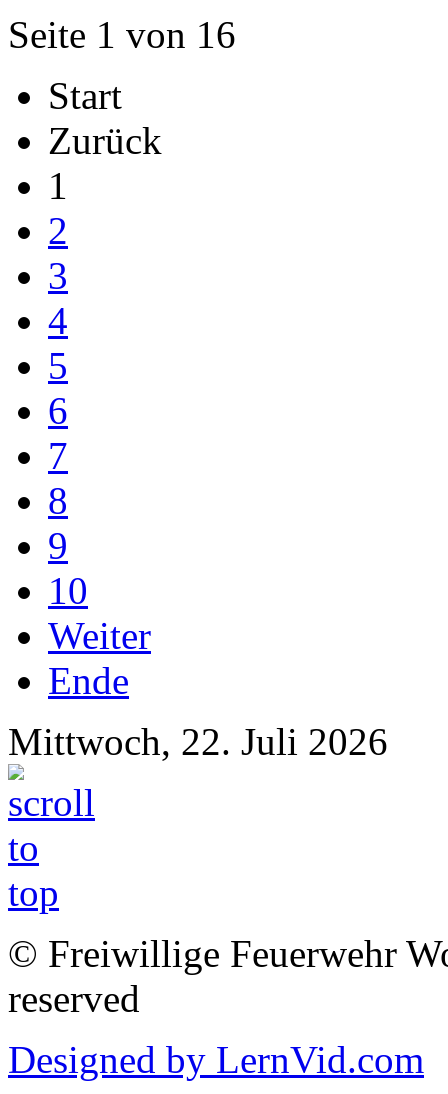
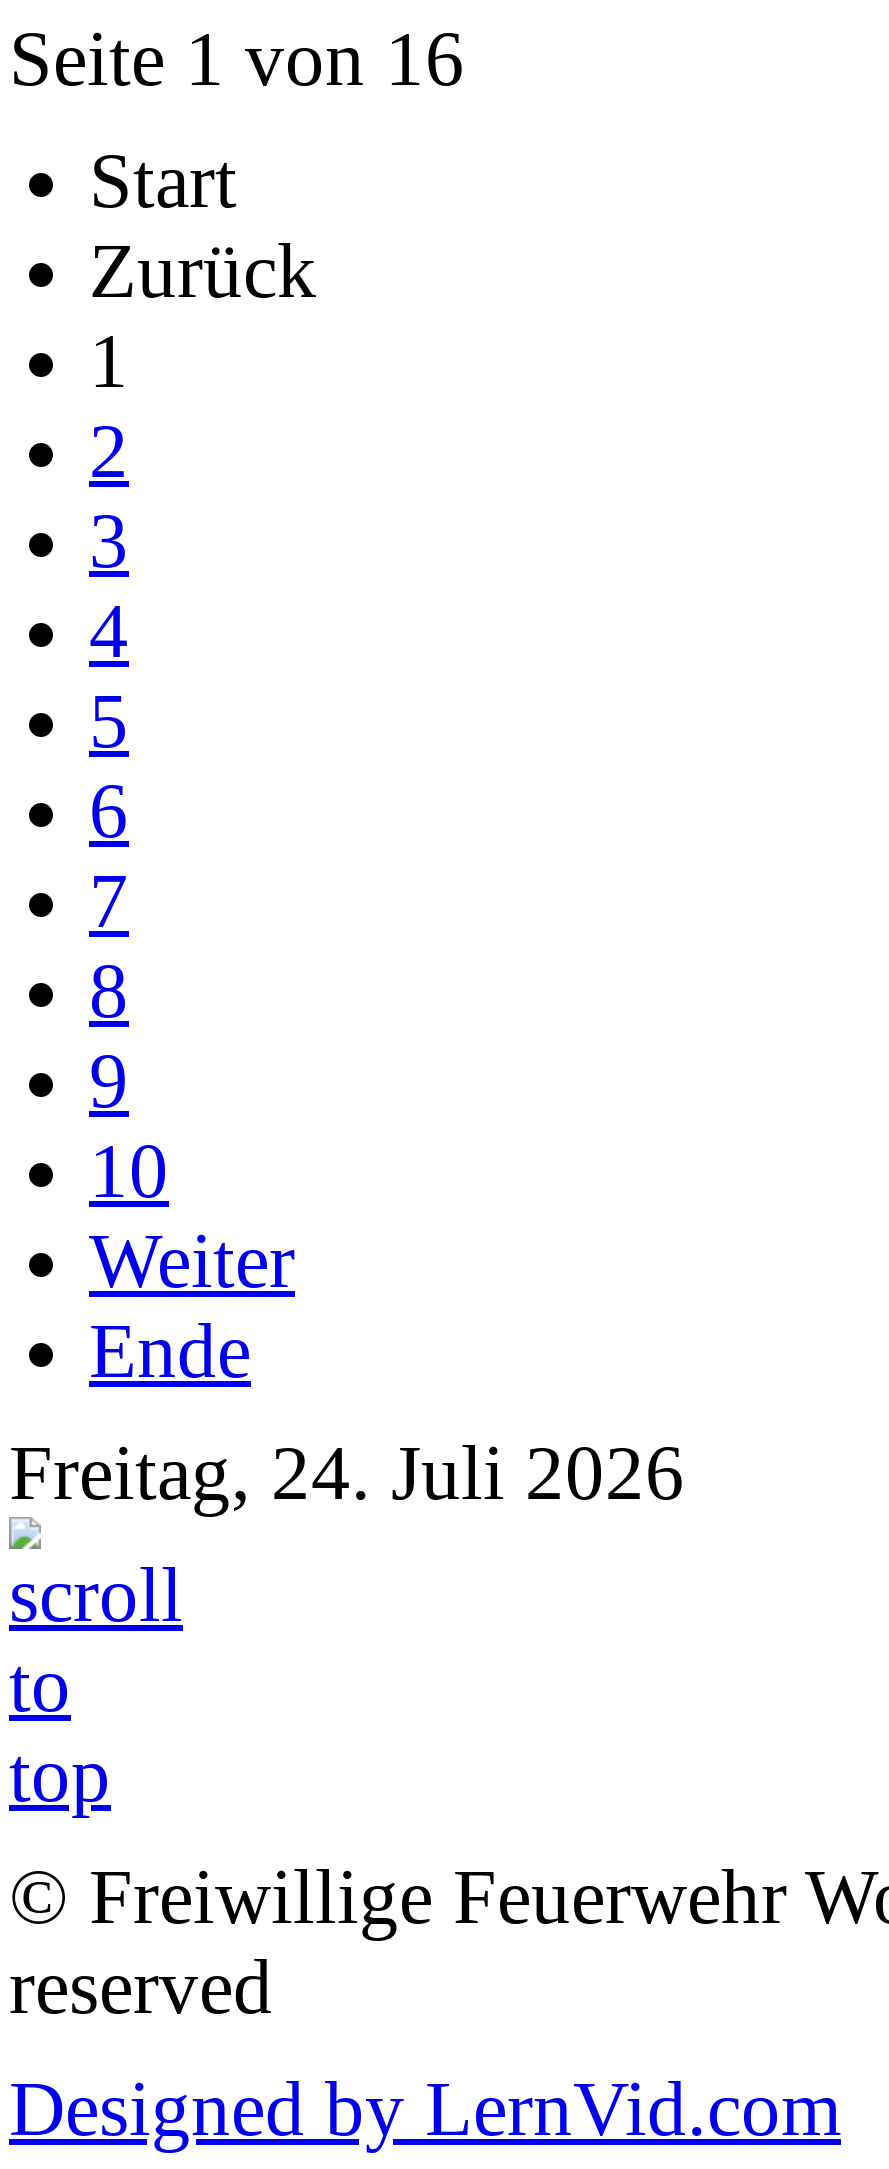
[8,720,388,763] Mittwoch, 22. Juli 2026 -> [9,1428,685,1514] Freitag, 24. Juli 2026

